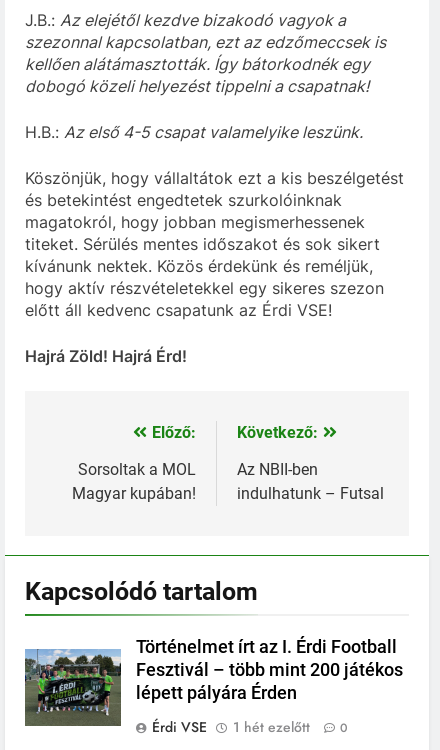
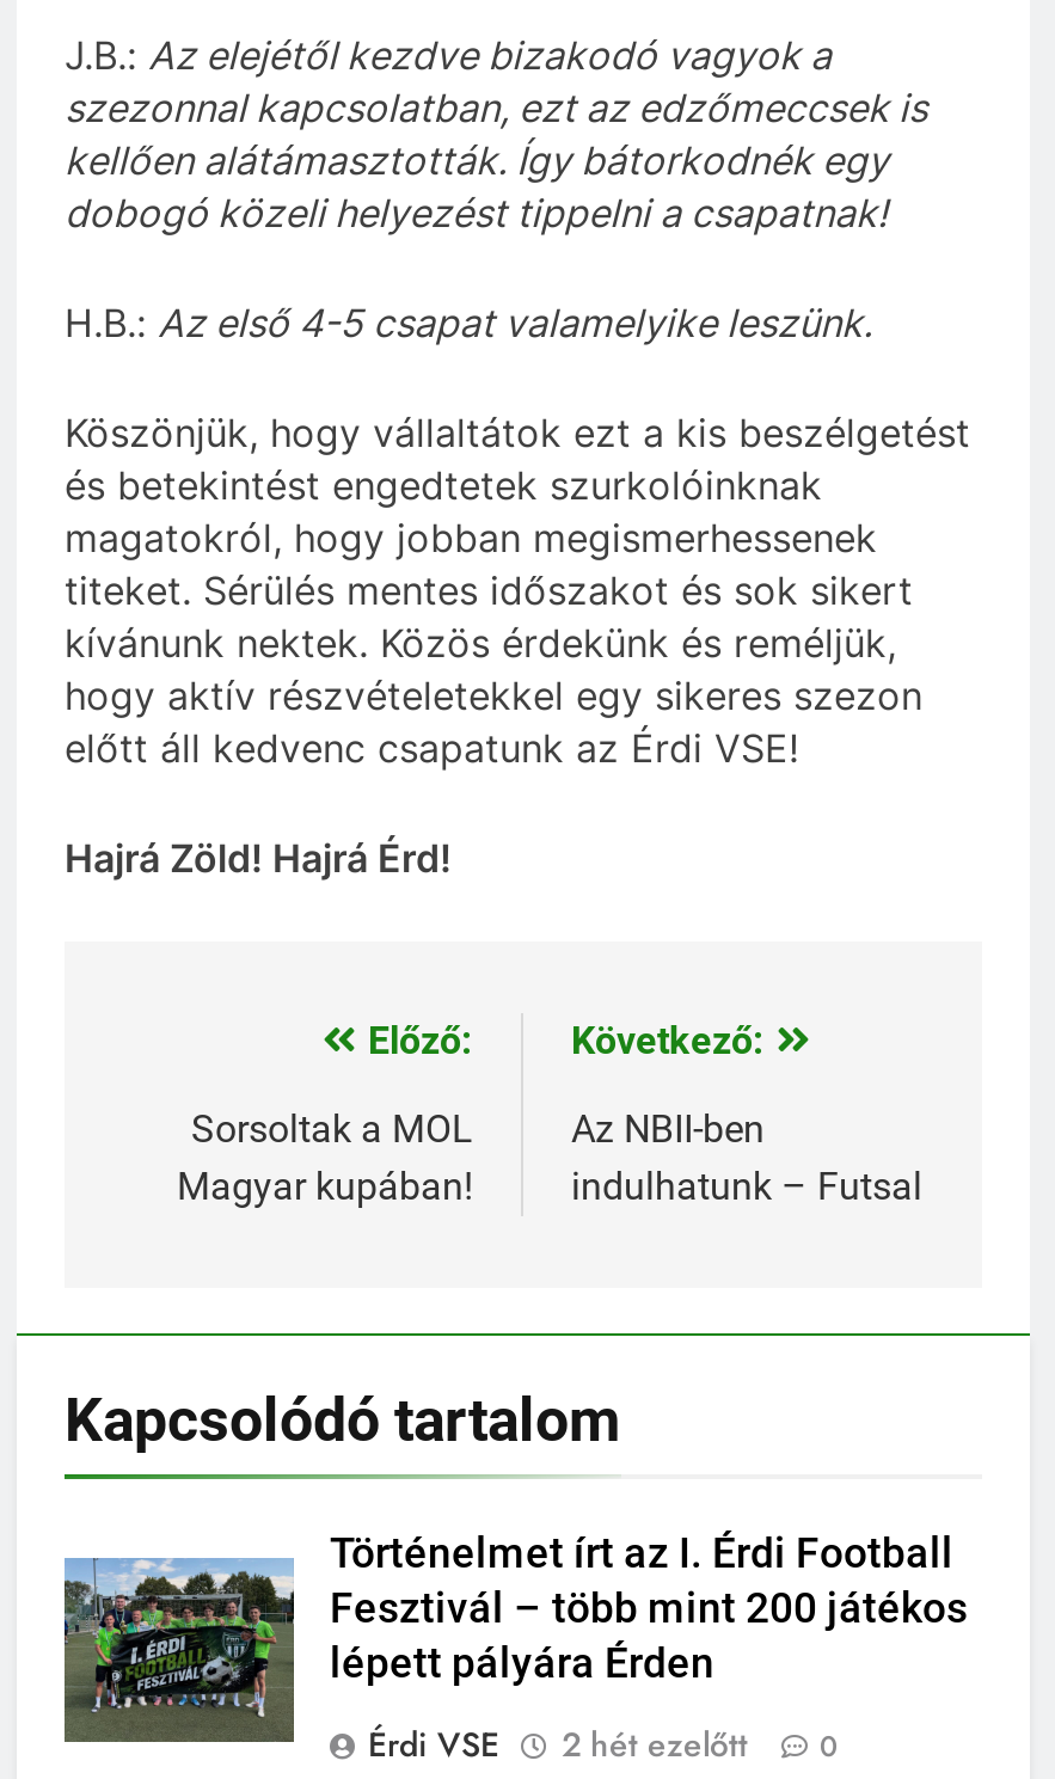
[152,717,348,737] Érdi VSE 1 hét ezelőtt 0 -> [368,1720,839,1768] Érdi VSE 2 hét ezelőtt 0

